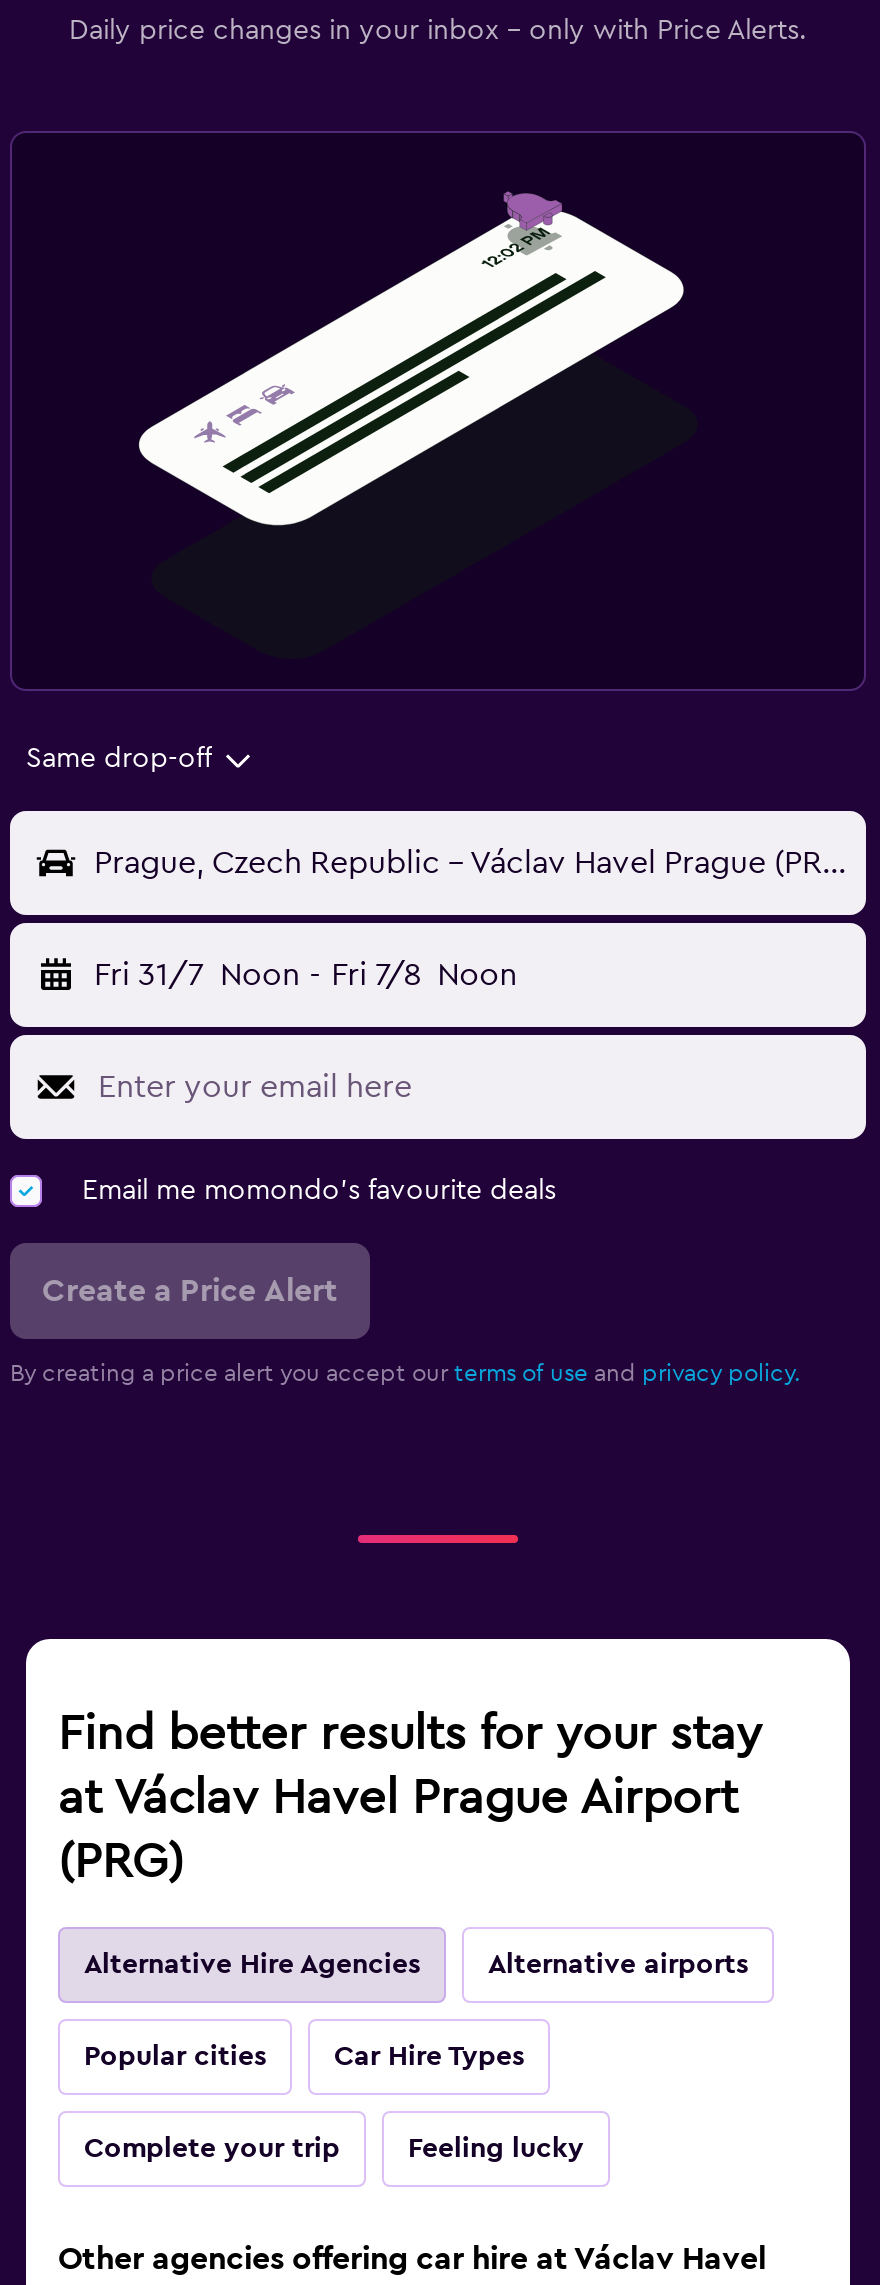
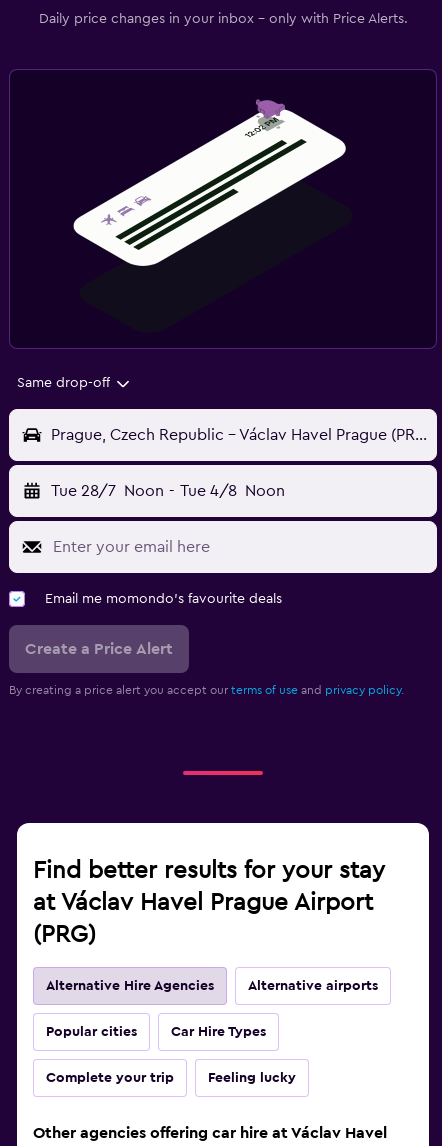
[94,960,517,992] Fri 31/7 Noon - Fri 7/8 Noon -> [51,483,285,499] Tue 28/7 Noon - Tue 4/8 Noon

